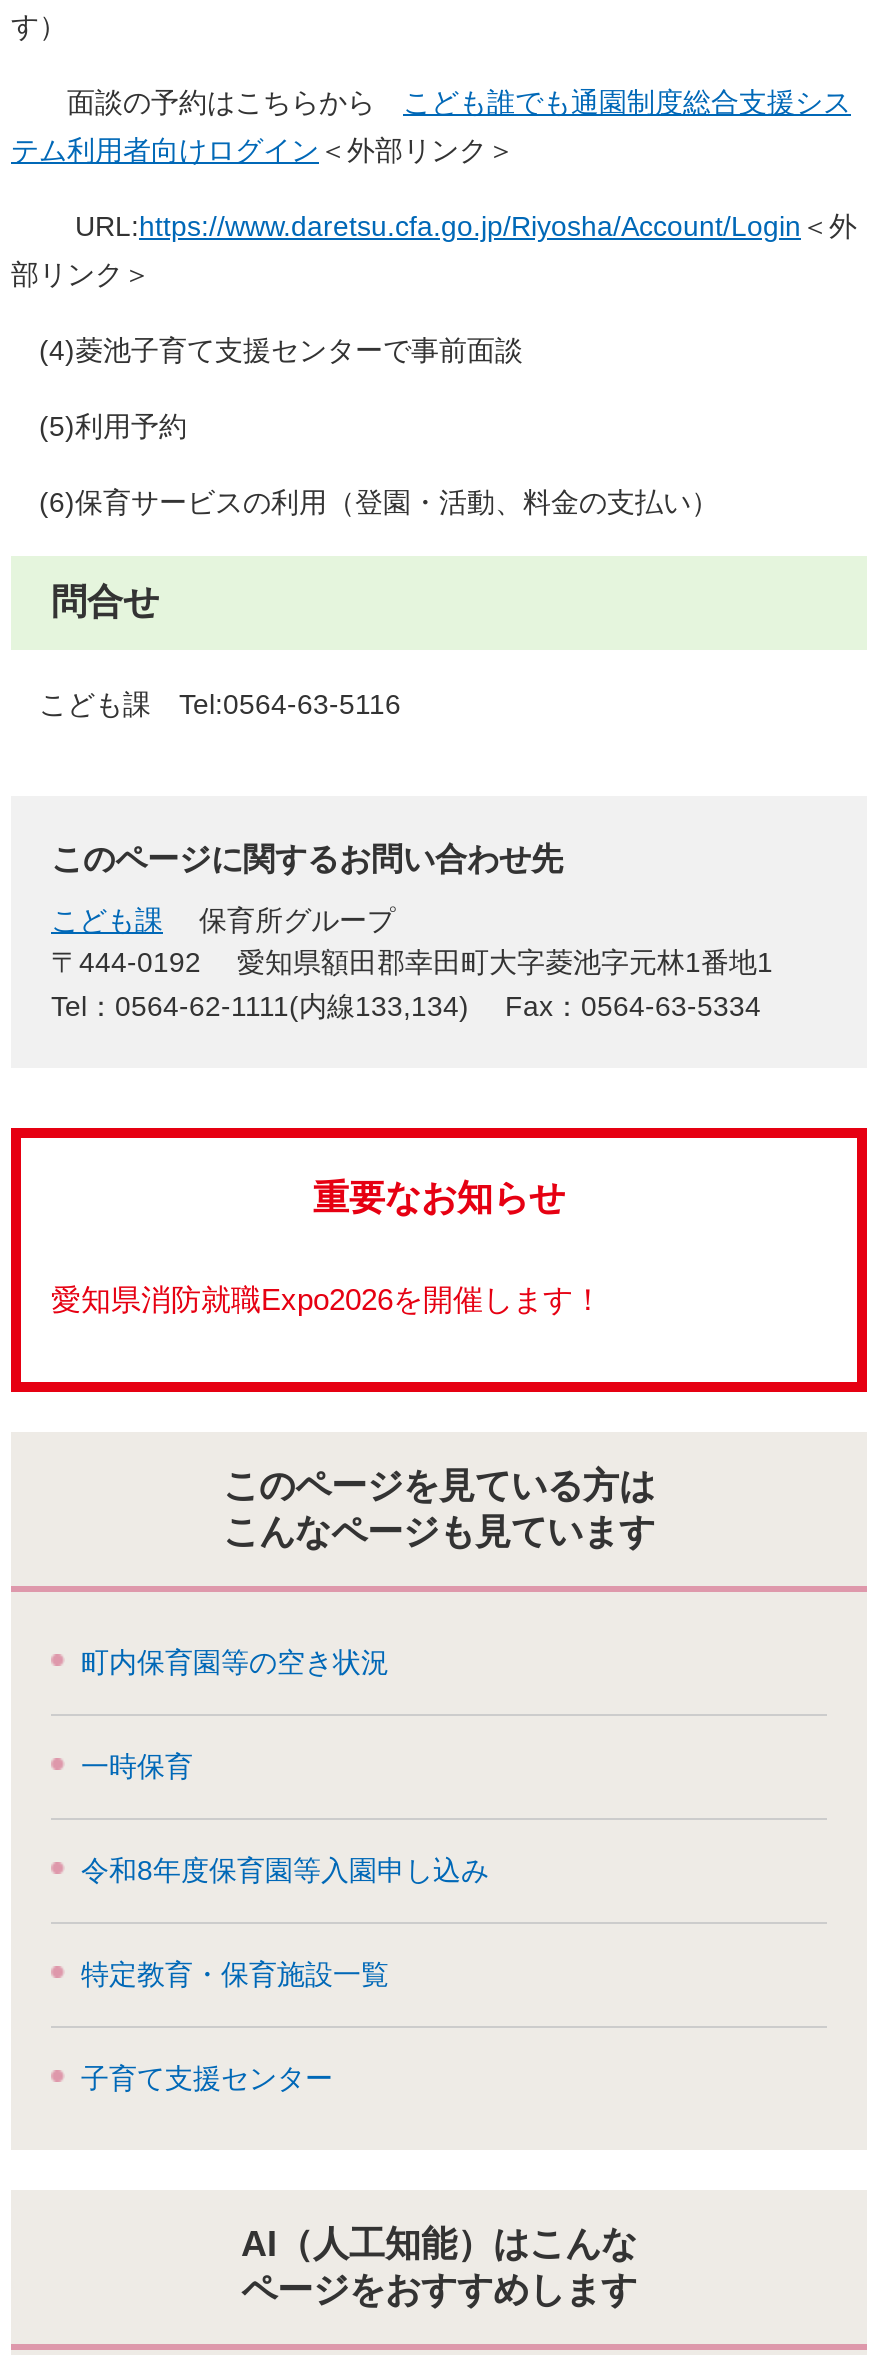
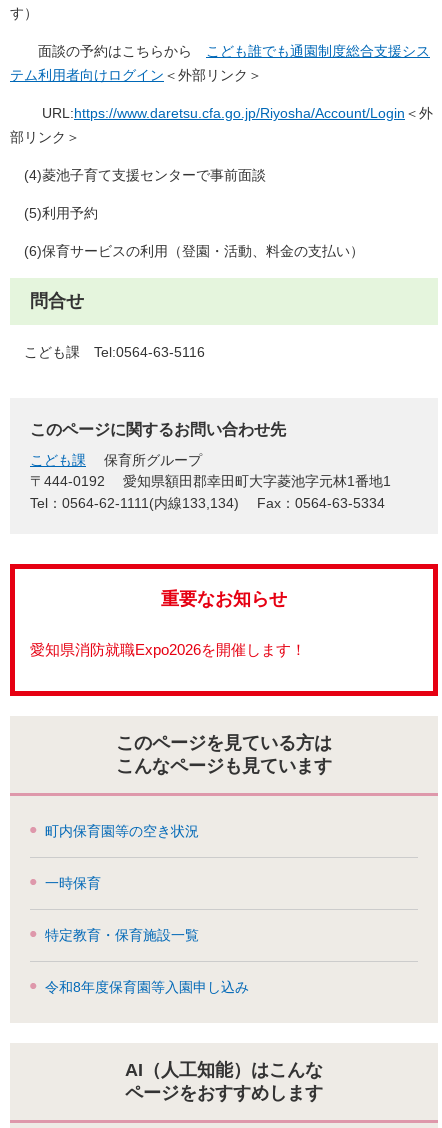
moved [81,1854,489,1886] -> [45,979,249,995]: 令和8年度保育園等入園申し込み
[81,2062,333,2094] 子育て支援センター -> none

